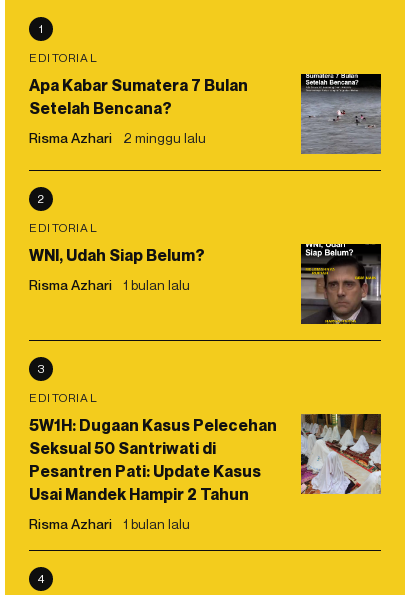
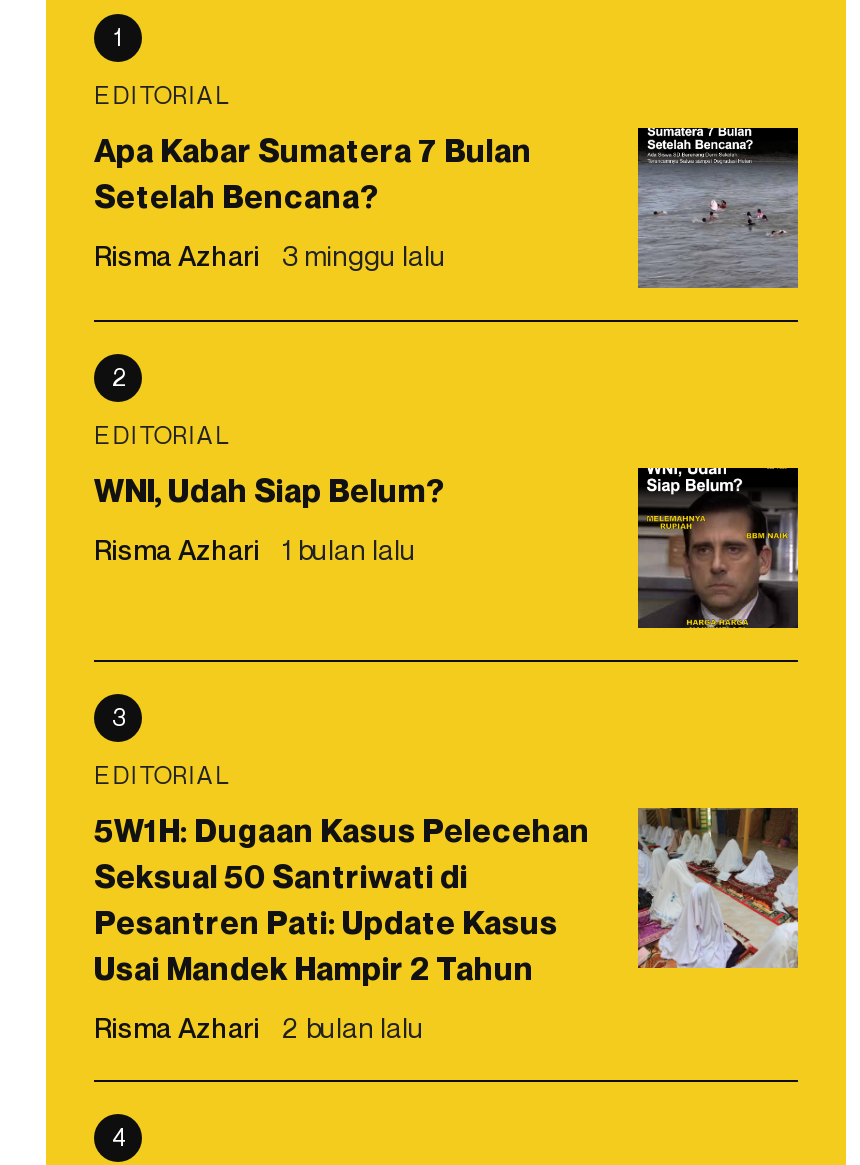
[29,129,206,146] Risma Azhari 2 minggu lalu -> [94,237,446,271] Risma Azhari 3 minggu lalu
[29,515,190,532] Risma Azhari 1 bulan lalu -> [94,1009,424,1043] Risma Azhari 2 bulan lalu

